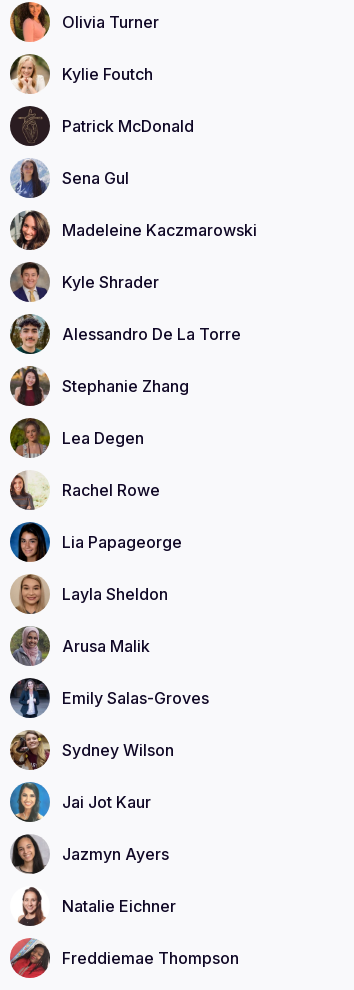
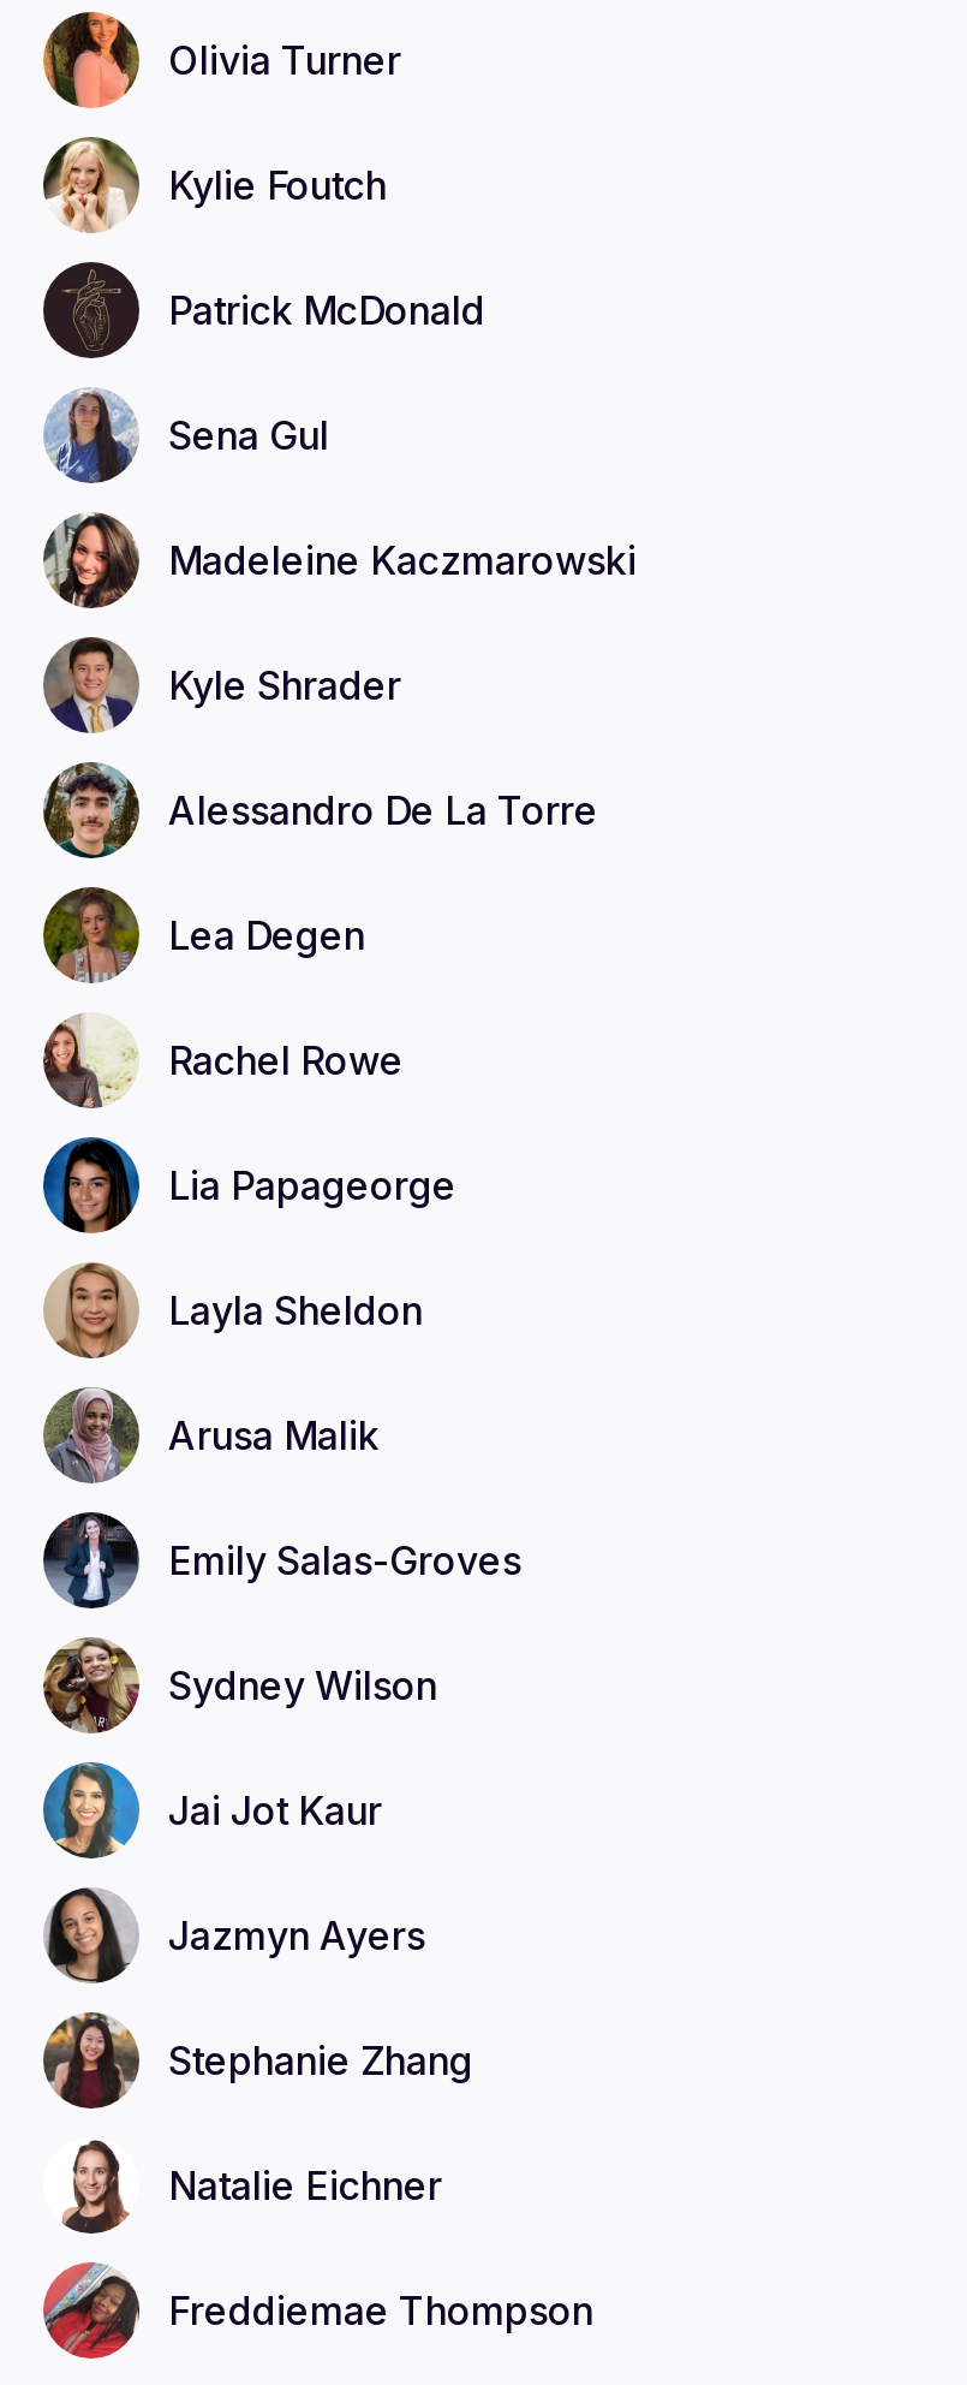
moved [11,366,189,405] -> [43,2012,473,2099]: [image] | Stephanie Zhang
moved [9,417,209,864] -> [41,885,521,1960]: [image] | Lea Degen | Rachel Rowe | ... | Jai Jot Kaur | Jazmyn Ayers

